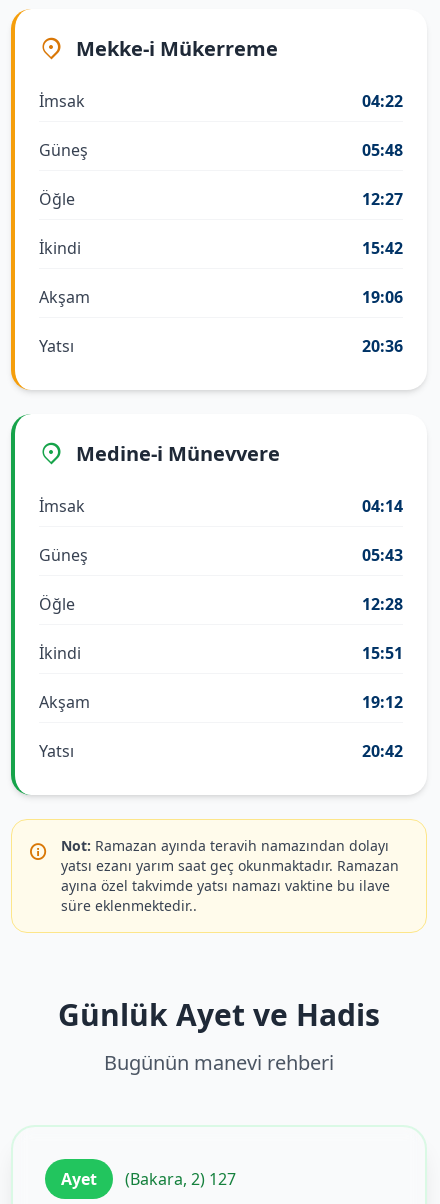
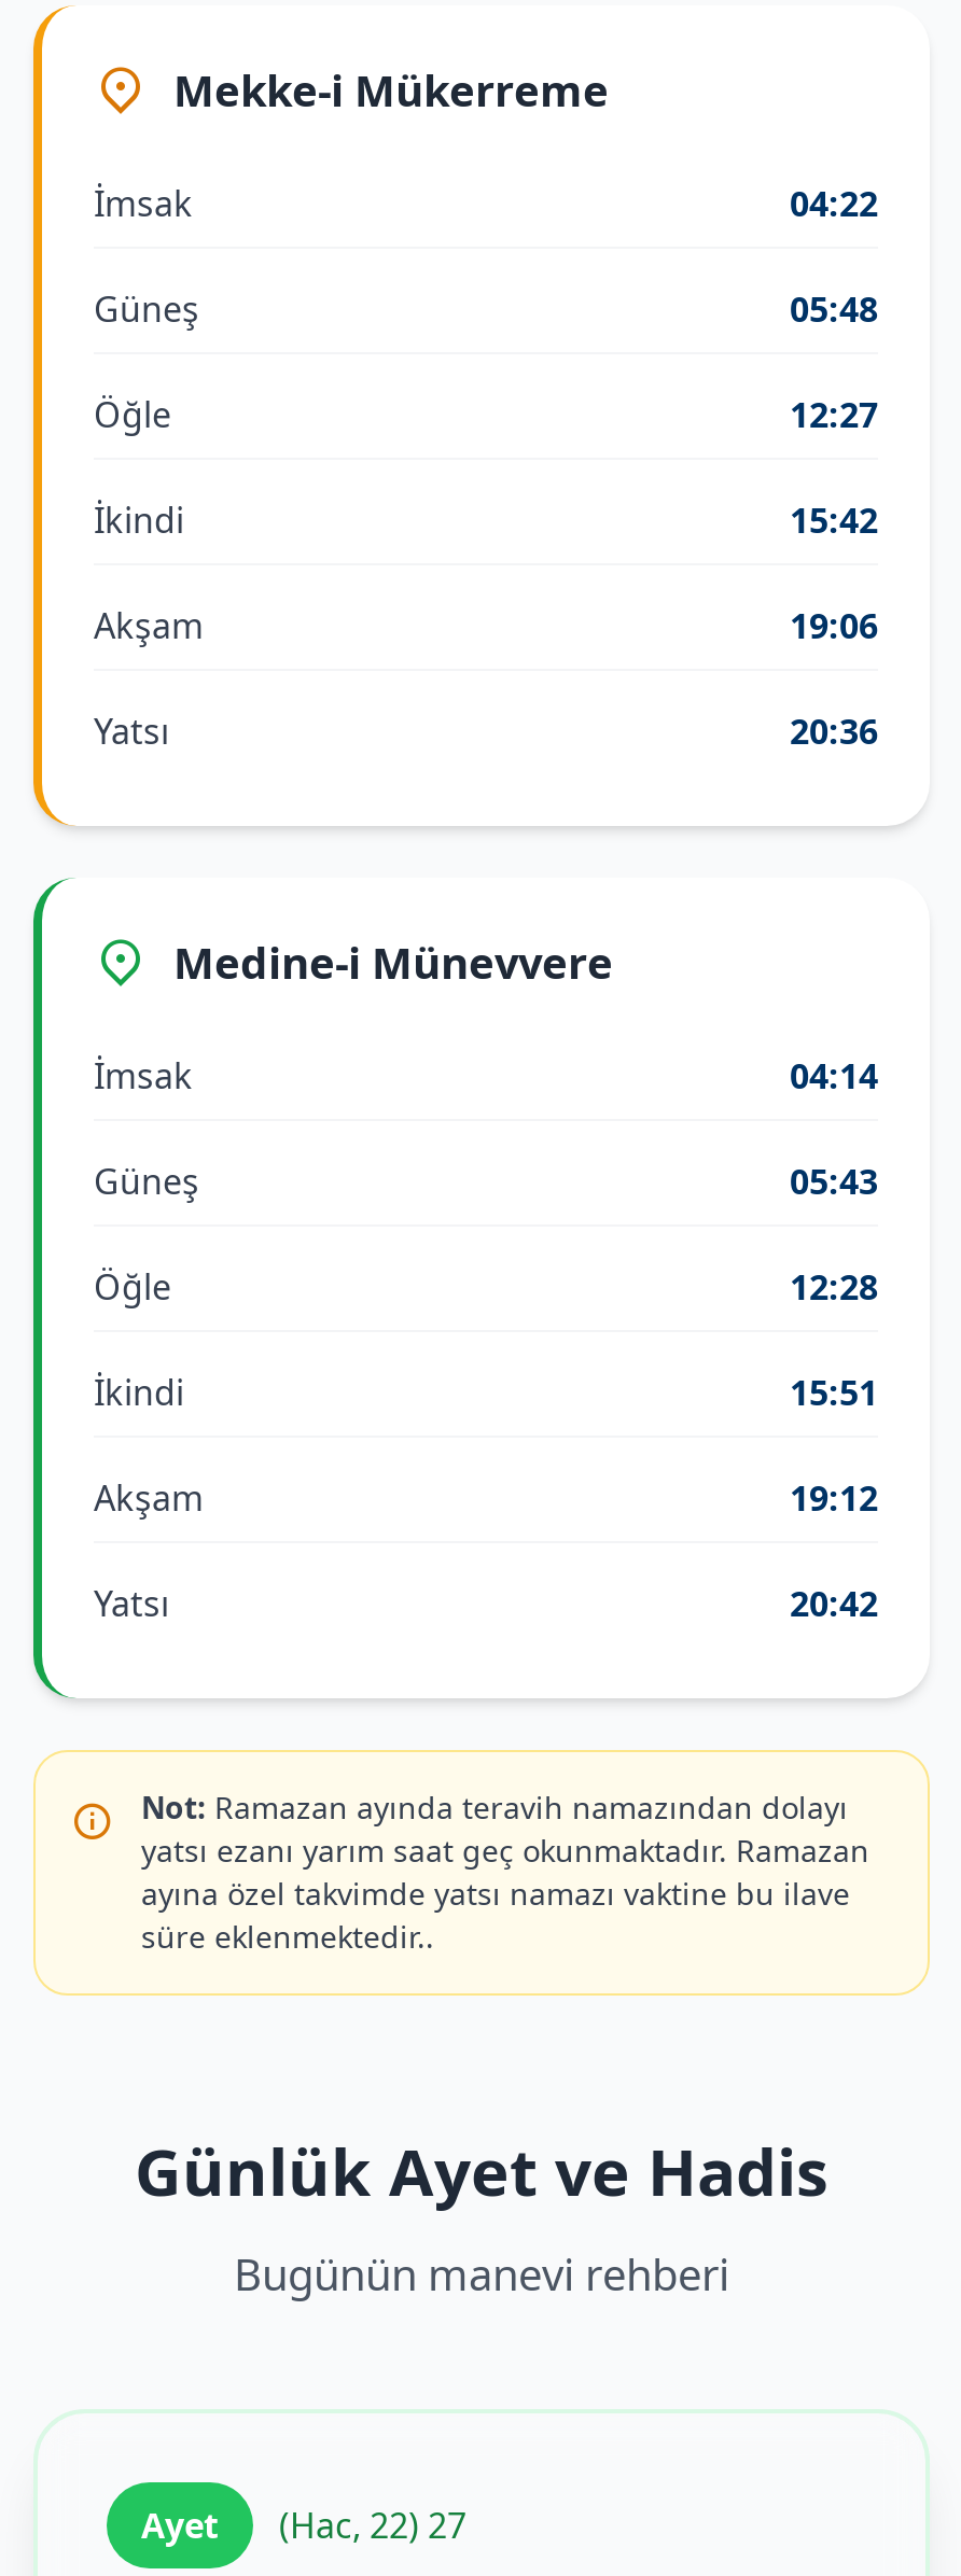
[61,1168,236,1190] Ayet (Bakara, 2) 127 -> [141,2502,466,2549] Ayet (Hac, 22) 27

